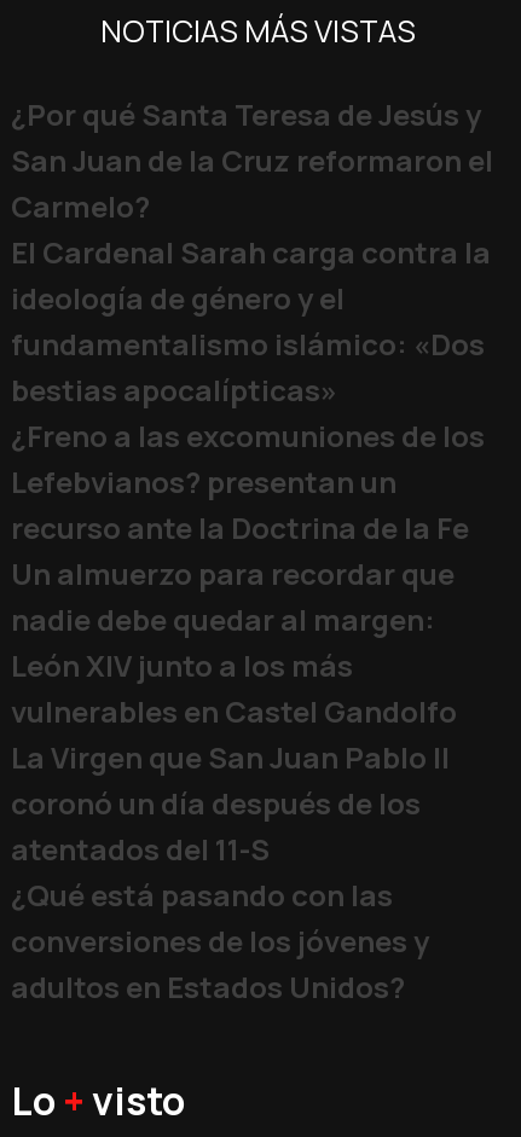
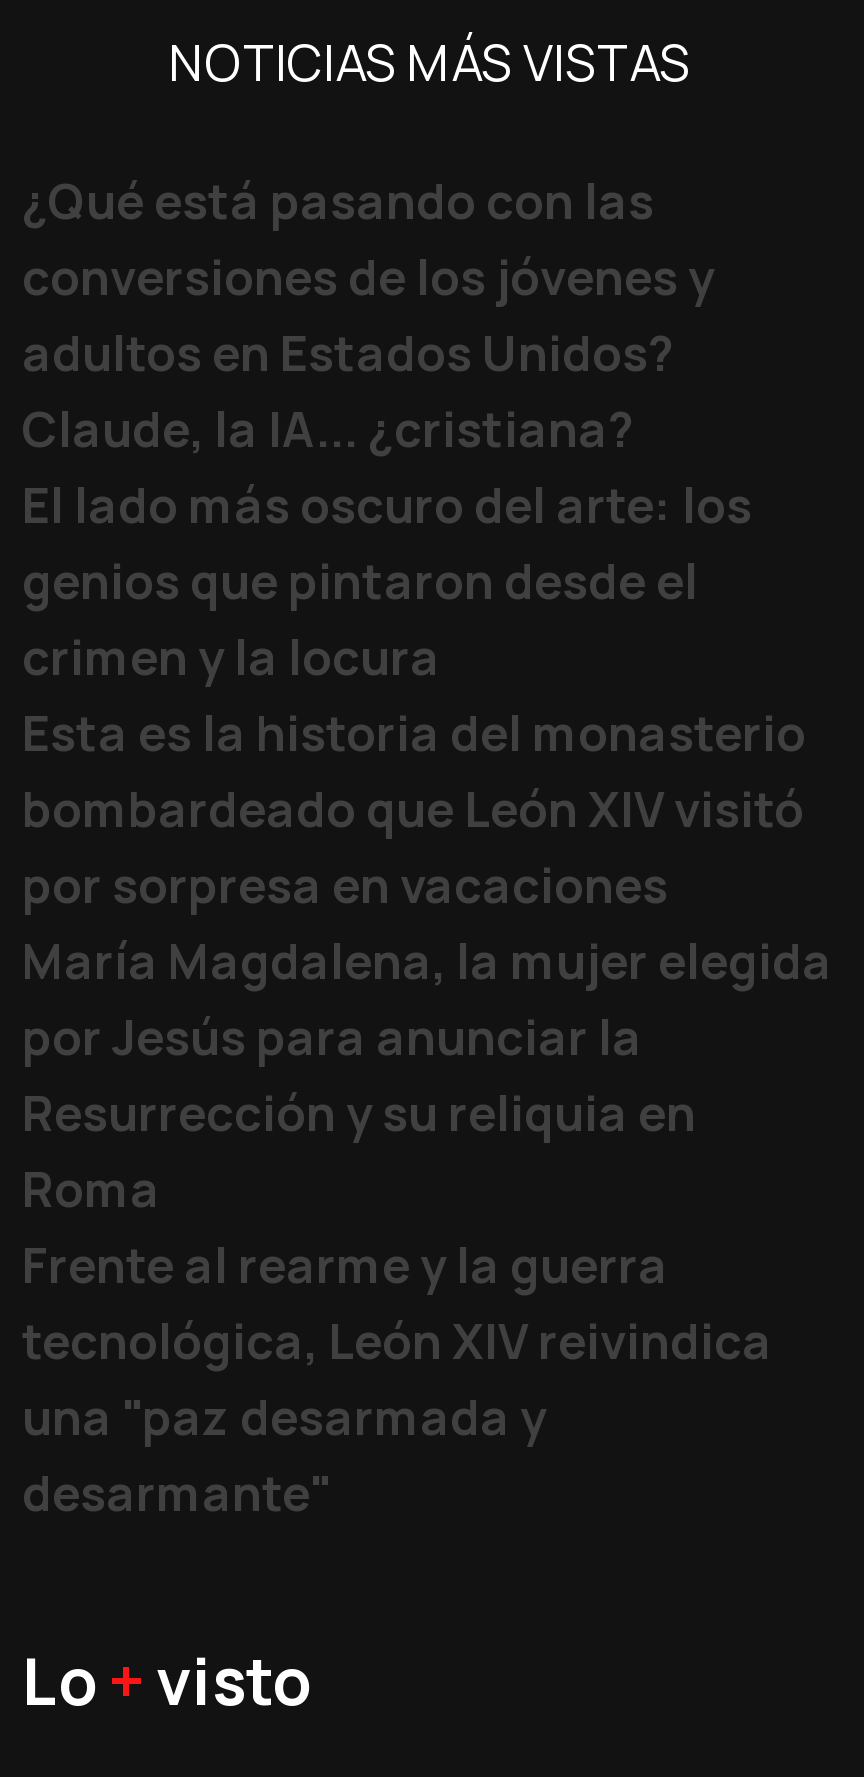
[11,94,493,869] ¿Por qué Santa Teresa de Jesús y | San Juan de la Cruz reformaron el | Carmelo? | El Cardenal Sarah carga contra la | ideología de género y el | fundamentalismo islámico: «Dos | bestias apocalípticas» | ¿Freno a las excomuniones de los | Lefebvianos? presentan un | recurso ante la Doctrina de la Fe | Un almuerzo para recordar que | nadie debe quedar al margen: | León XIV junto a los más | vulnerables en Castel Gandolfo | La Virgen que San Juan Pablo II | coronó un día después de los | atentados del 11-S -> none
moved [11,875,429,1007] -> [22,167,714,385]: ¿Qué está pasando con las | conversiones de los jóvenes y | adultos en Estados Unidos?
none -> [22,395,832,1525] Claude, la IA... ¿cristiana? | El lado más oscuro del arte: los | genios que pintaron desde el | crimen y la locura | Esta es la historia del monasterio | bombardeado que León XIV visitó | por sorpresa en vacaciones | María Magdalena, la mujer elegida | por Jesús para anunciar la | Resurrección y su reliquia en | Roma | Frente al rearme y la guerra | tecnológica, León XIV reivindica | una "paz desarmada y | desarmante"

